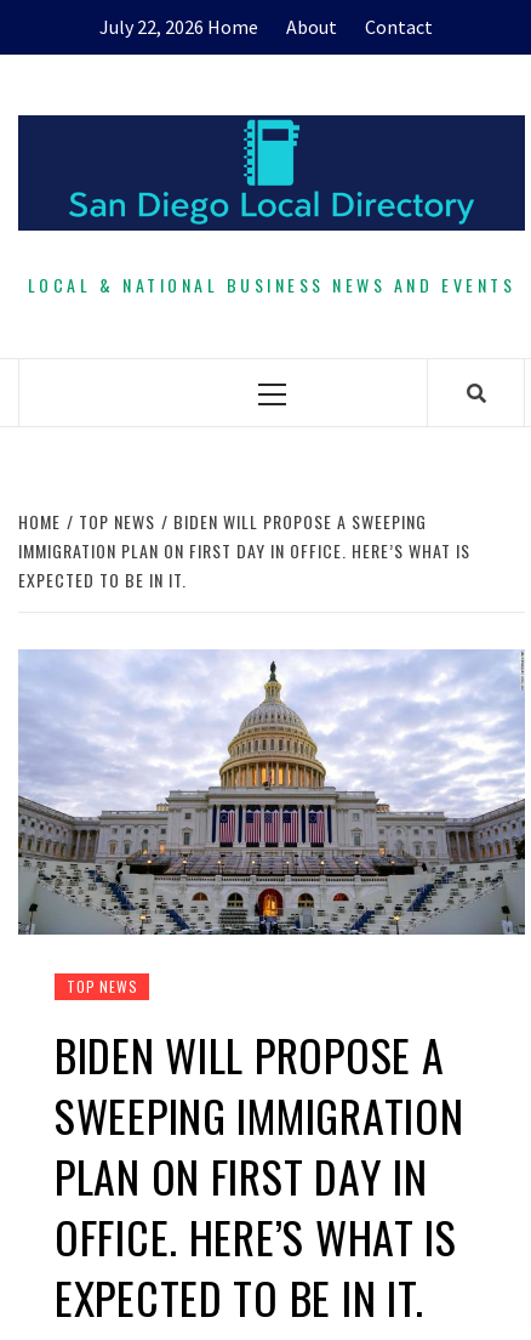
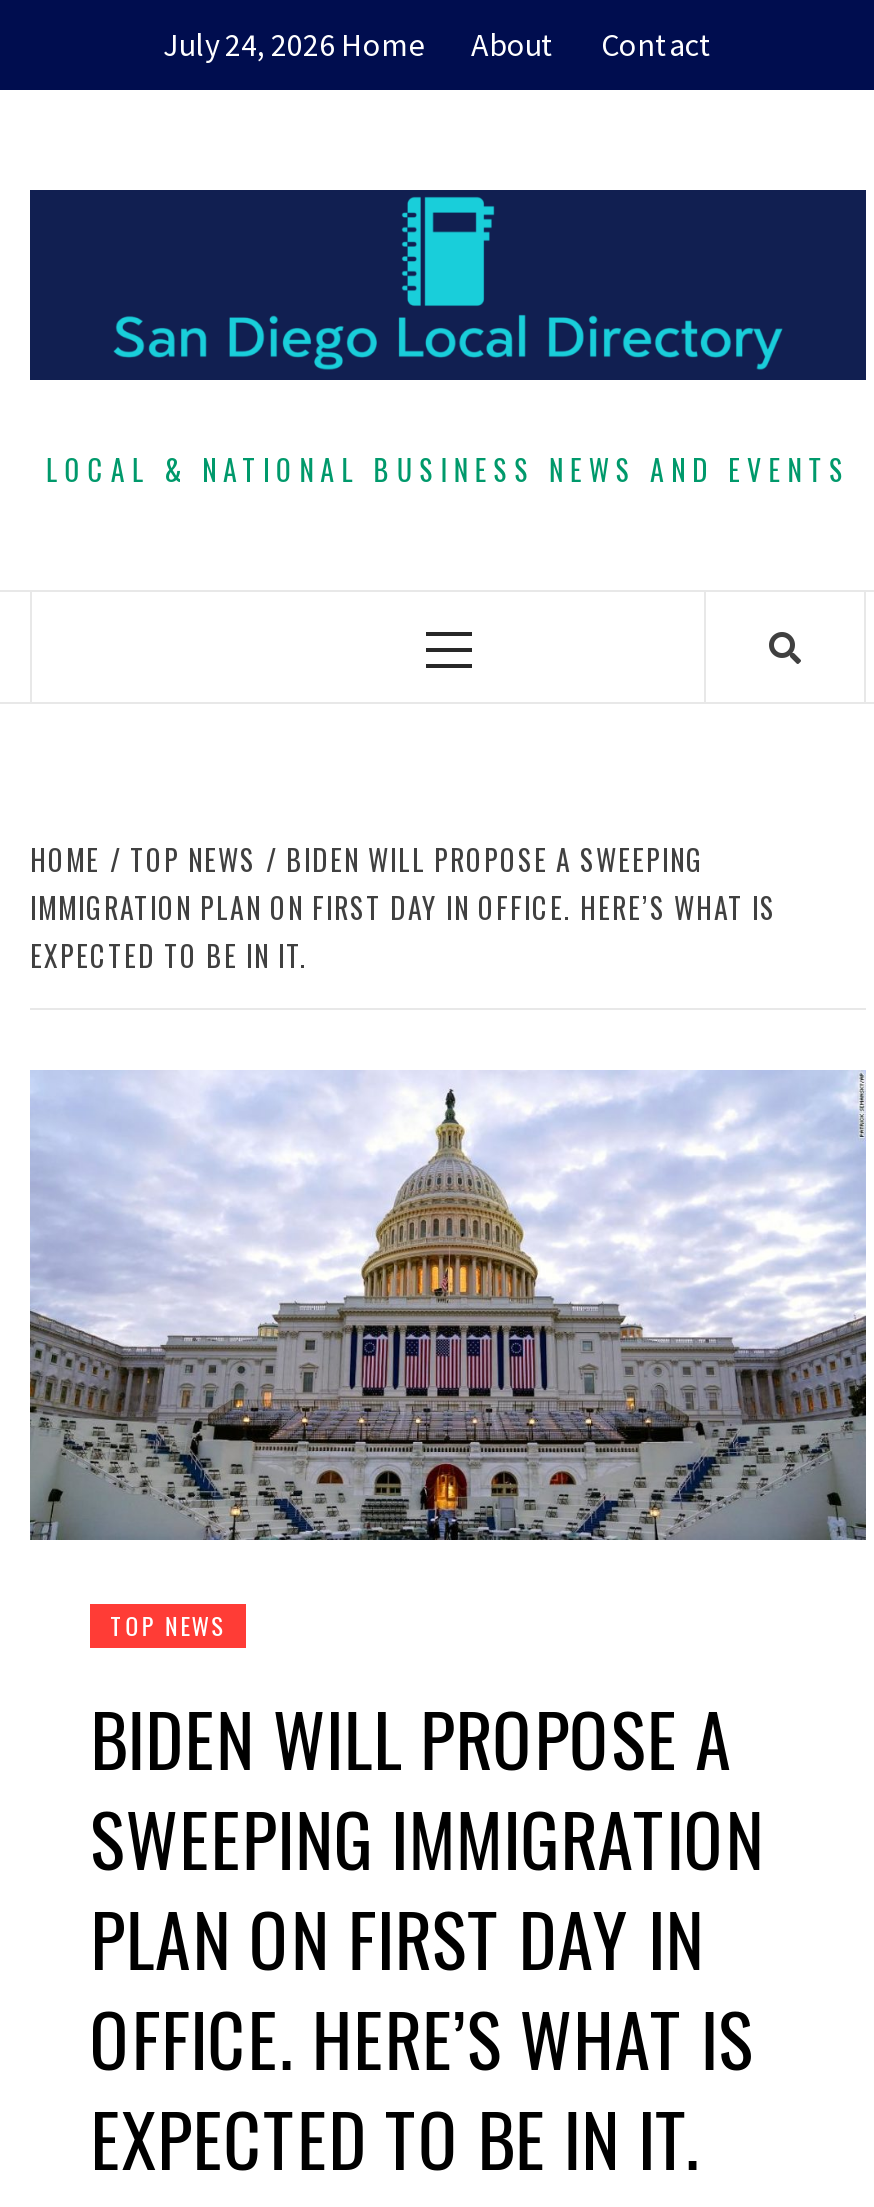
[99,15,432,39] July 22, 2026 Home About Contact -> [163,24,713,64] July 24, 2026 Home About Contact

